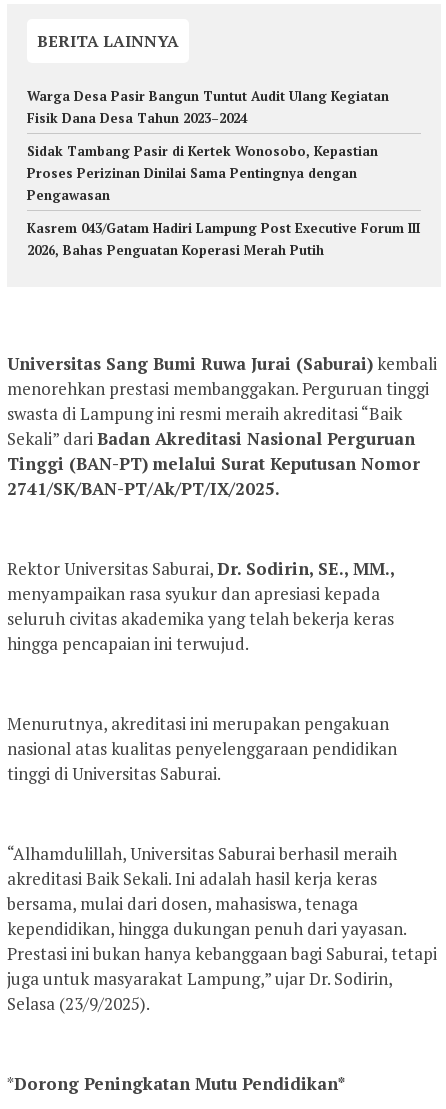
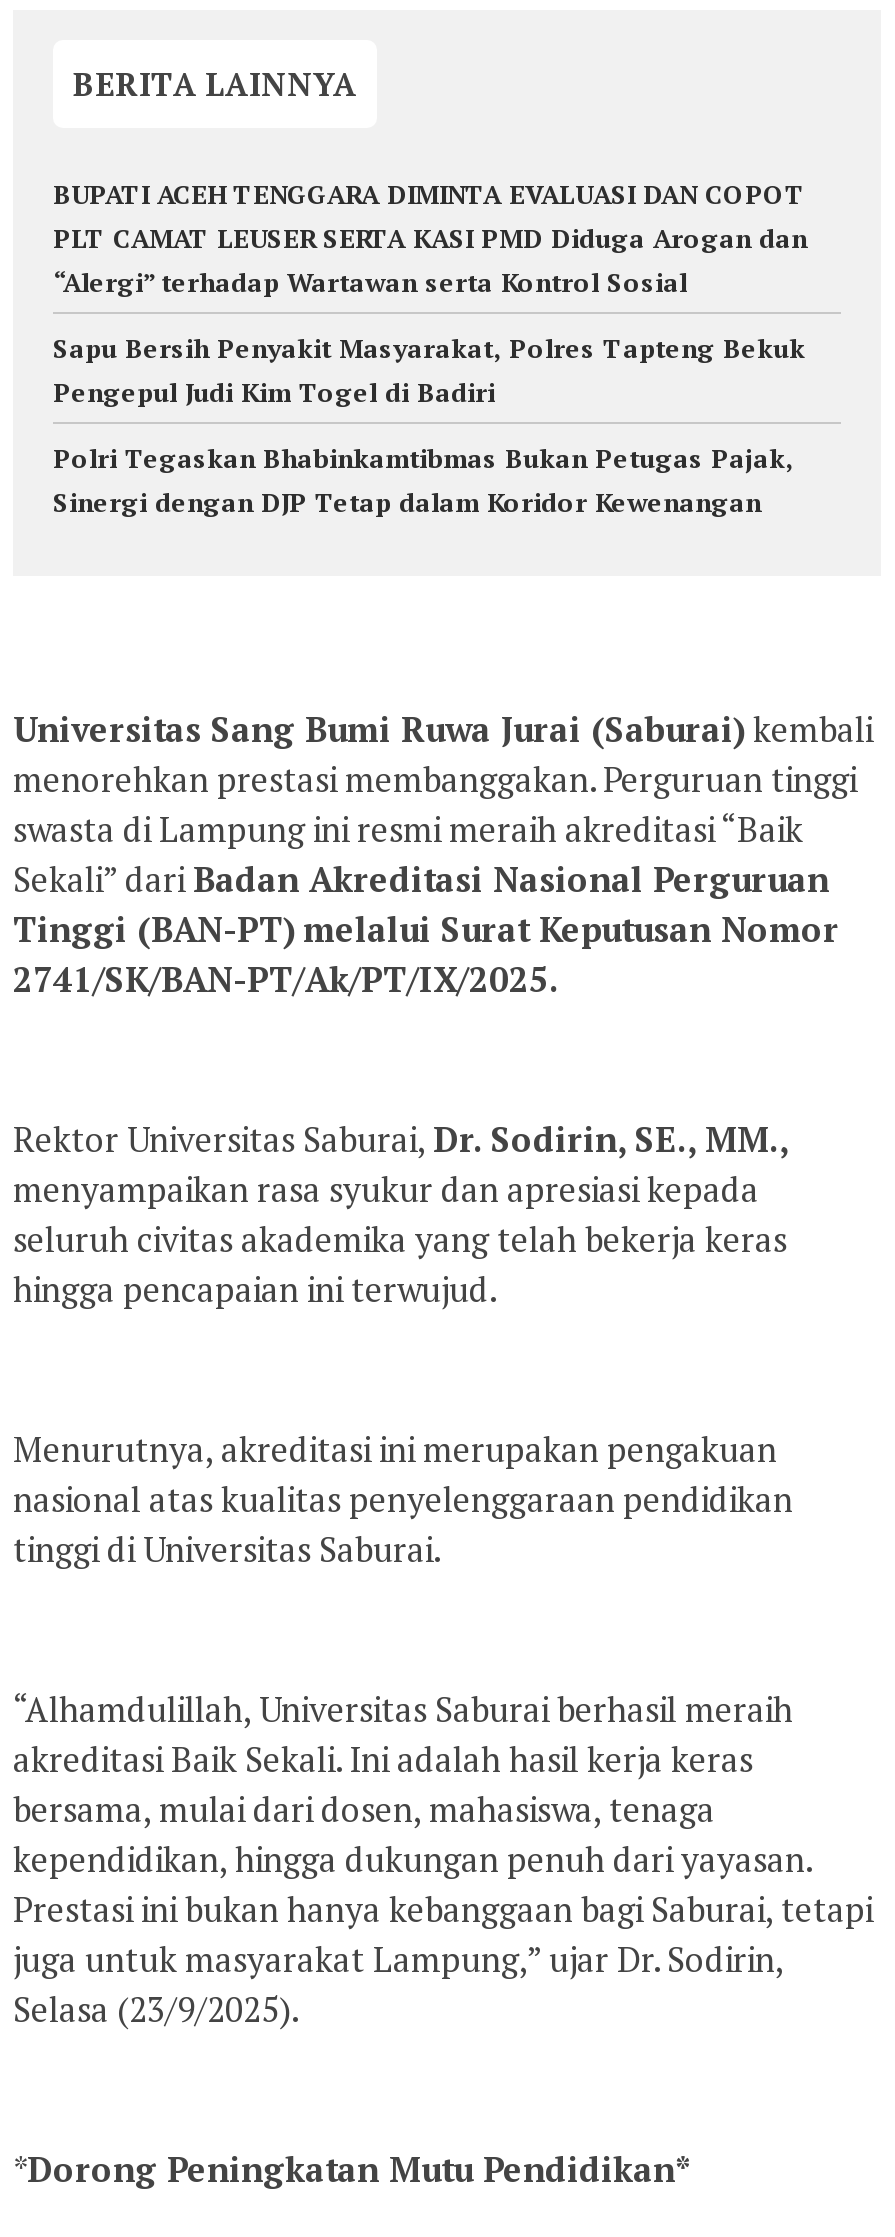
[27,87,389,127] Warga Desa Pasir Bangun Tuntut Audit Ulang Kegiatan | Fisik Dana Desa Tahun 2023–2024 -> [53,176,807,300] BUPATI ACEH TENGGARA DIMINTA EVALUASI DAN COPOT | PLT CAMAT LEUSER SERTA KASI PMD Diduga Arogan dan | “Alergi” terhadap Wartawan serta Kontrol Sosial
[27,142,378,204] Sidak Tambang Pasir di Kertek Wonosobo, Kepastian | Proses Perizinan Dinilai Sama Pentingnya dengan | Pengawasan -> [53,330,805,410] Sapu Bersih Penyakit Masyarakat, Polres Tapteng Bekuk | Pengepul Judi Kim Togel di Badiri
[27,219,420,259] Kasrem 043/Gatam Hadiri Lampung Post Executive Forum III | 2026, Bahas Penguatan Koperasi Merah Putih -> [53,440,793,520] Polri Tegaskan Bhabinkamtibmas Bukan Petugas Pajak, | Sinergi dengan DJP Tetap dalam Koridor Kewenangan

